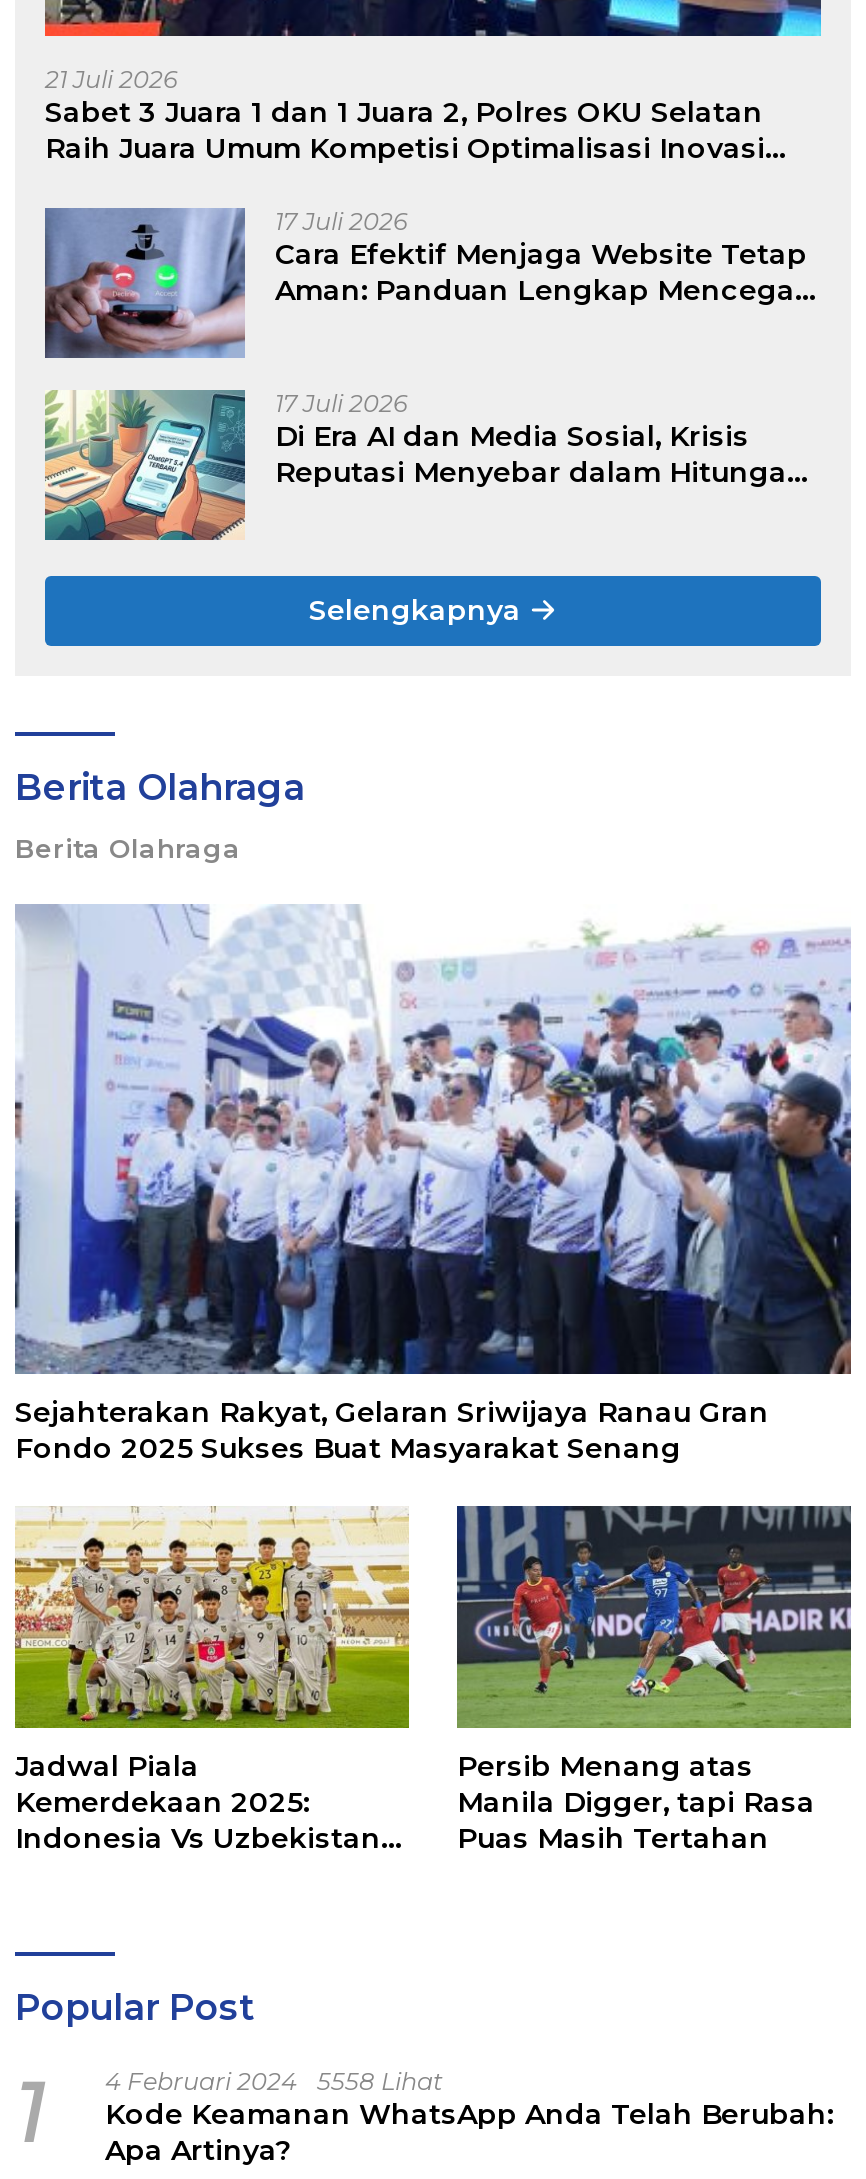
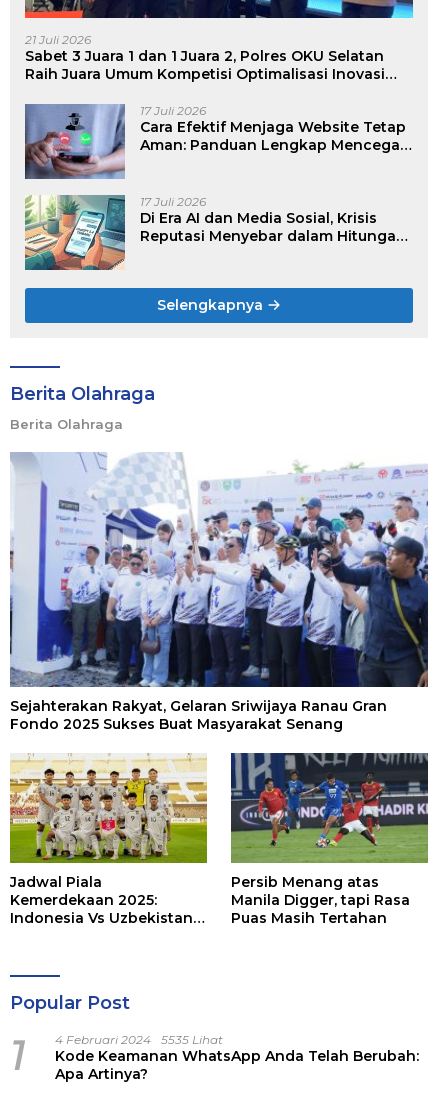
[105,2066,443,2096] 4 Februari 2024 5558 Lihat -> [55,1032,223,1047] 4 Februari 2024 5535 Lihat

